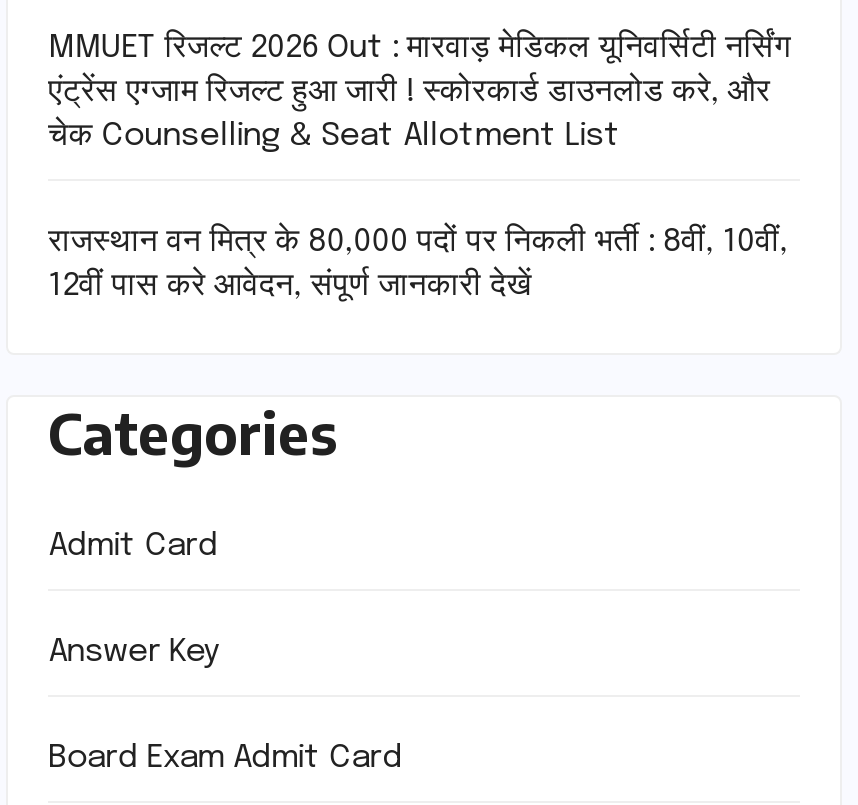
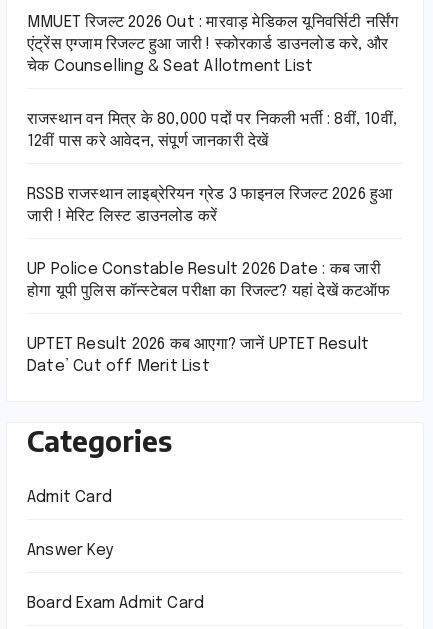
none -> [27,186,392,375] RSSB राजस्थान लाइब्रेरियन ग्रेड 3 फाइनल रिजल्ट 2026 हुआ | जारी ! मेरिट लिस्ट डाउनलोड करें | UP Police Constable Result 2026 Date : कब जारी | होगा यूपी पुलिस कॉन्स्टेबल परीक्षा का रिजल्ट? यहां देखें कटऑफ | UPTET Result 2026 कब आएगा? जानें UPTET Result | Date’ Cut off Merit List

